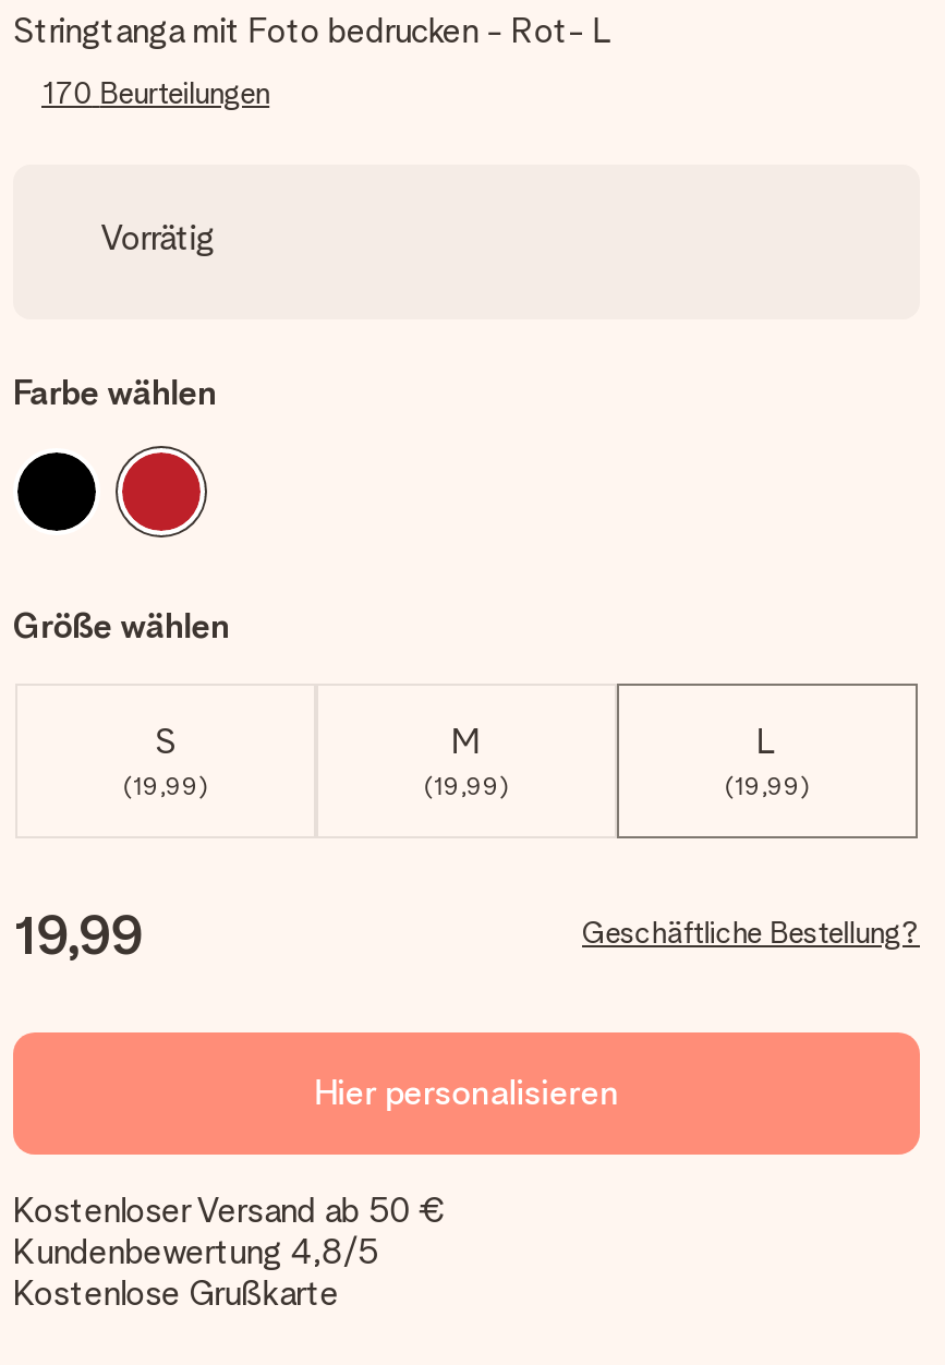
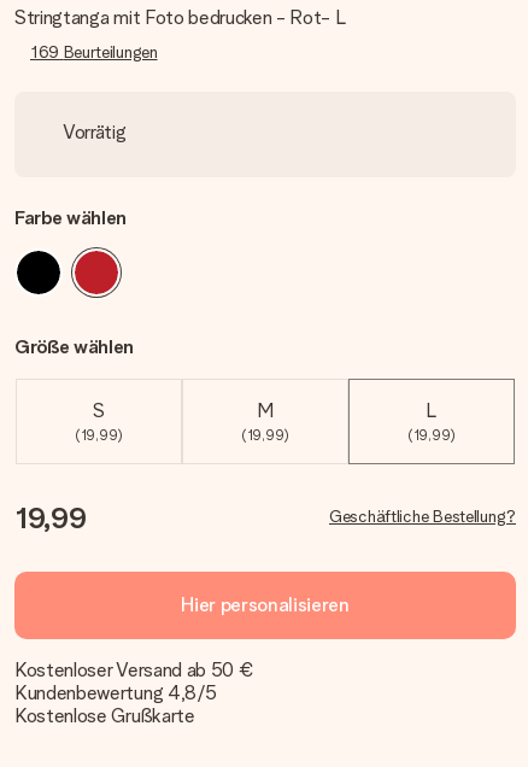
[41,75,269,110] 170 Beurteilungen -> [30,42,157,62] 169 Beurteilungen

